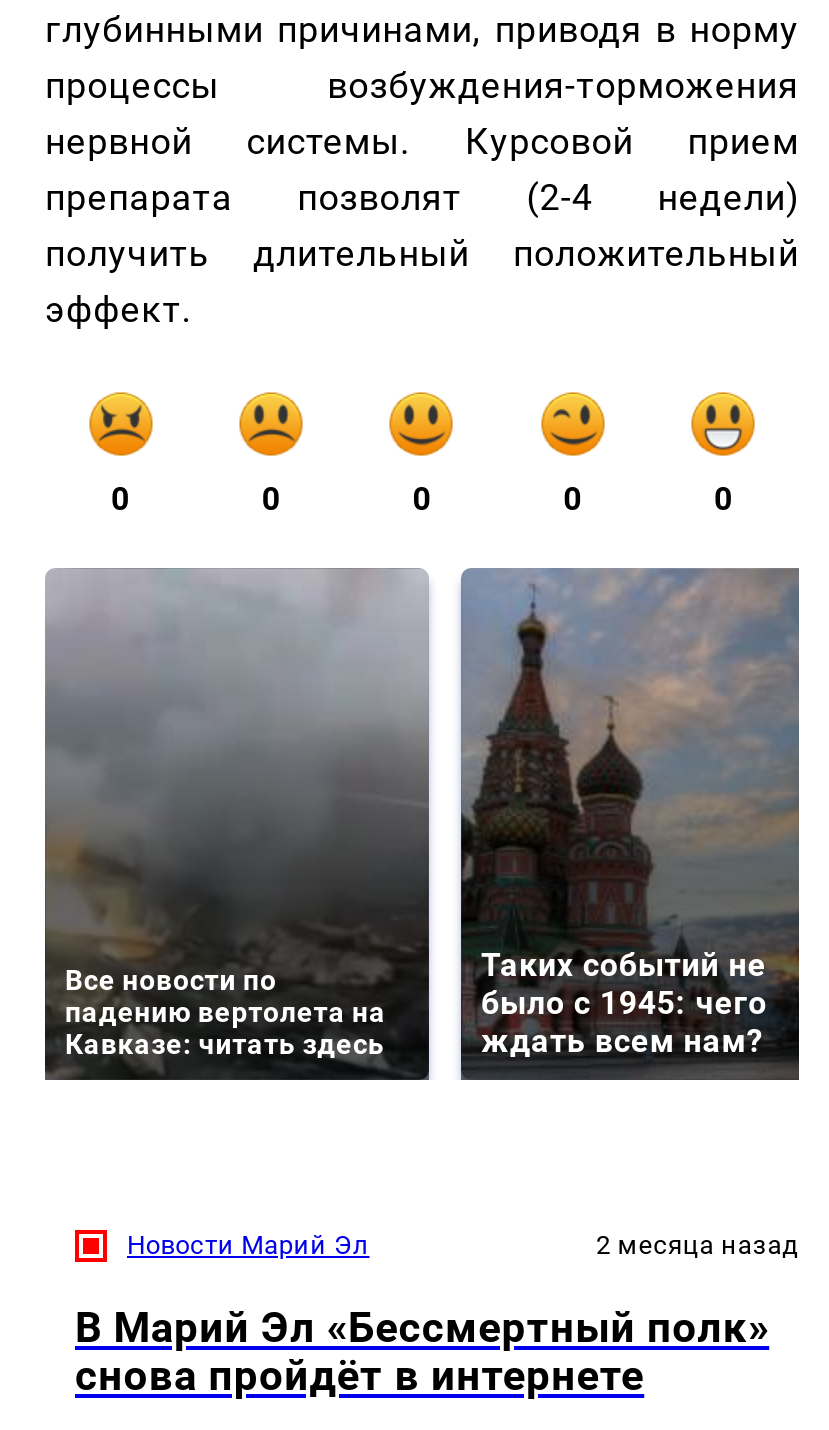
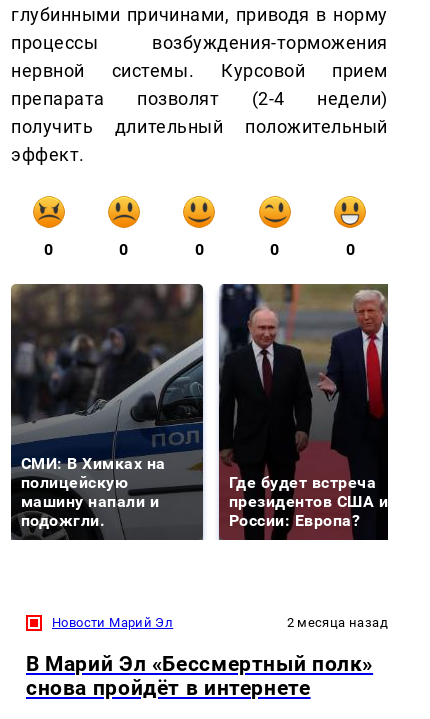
[45,570,429,1078] [image] | Все новости по | падению вертолета на | Кавказе: читать здесь -> [11,284,203,536] [image] | СМИ: В Химках на | полицейскую | машину напали и | подожгли.
[461,566,801,1061] [image] | Таких событий не | было с 1945: чего | ждать всем нам? -> [219,283,389,530] [image] | Где будет встреча | президентов США и | России: Европа?

